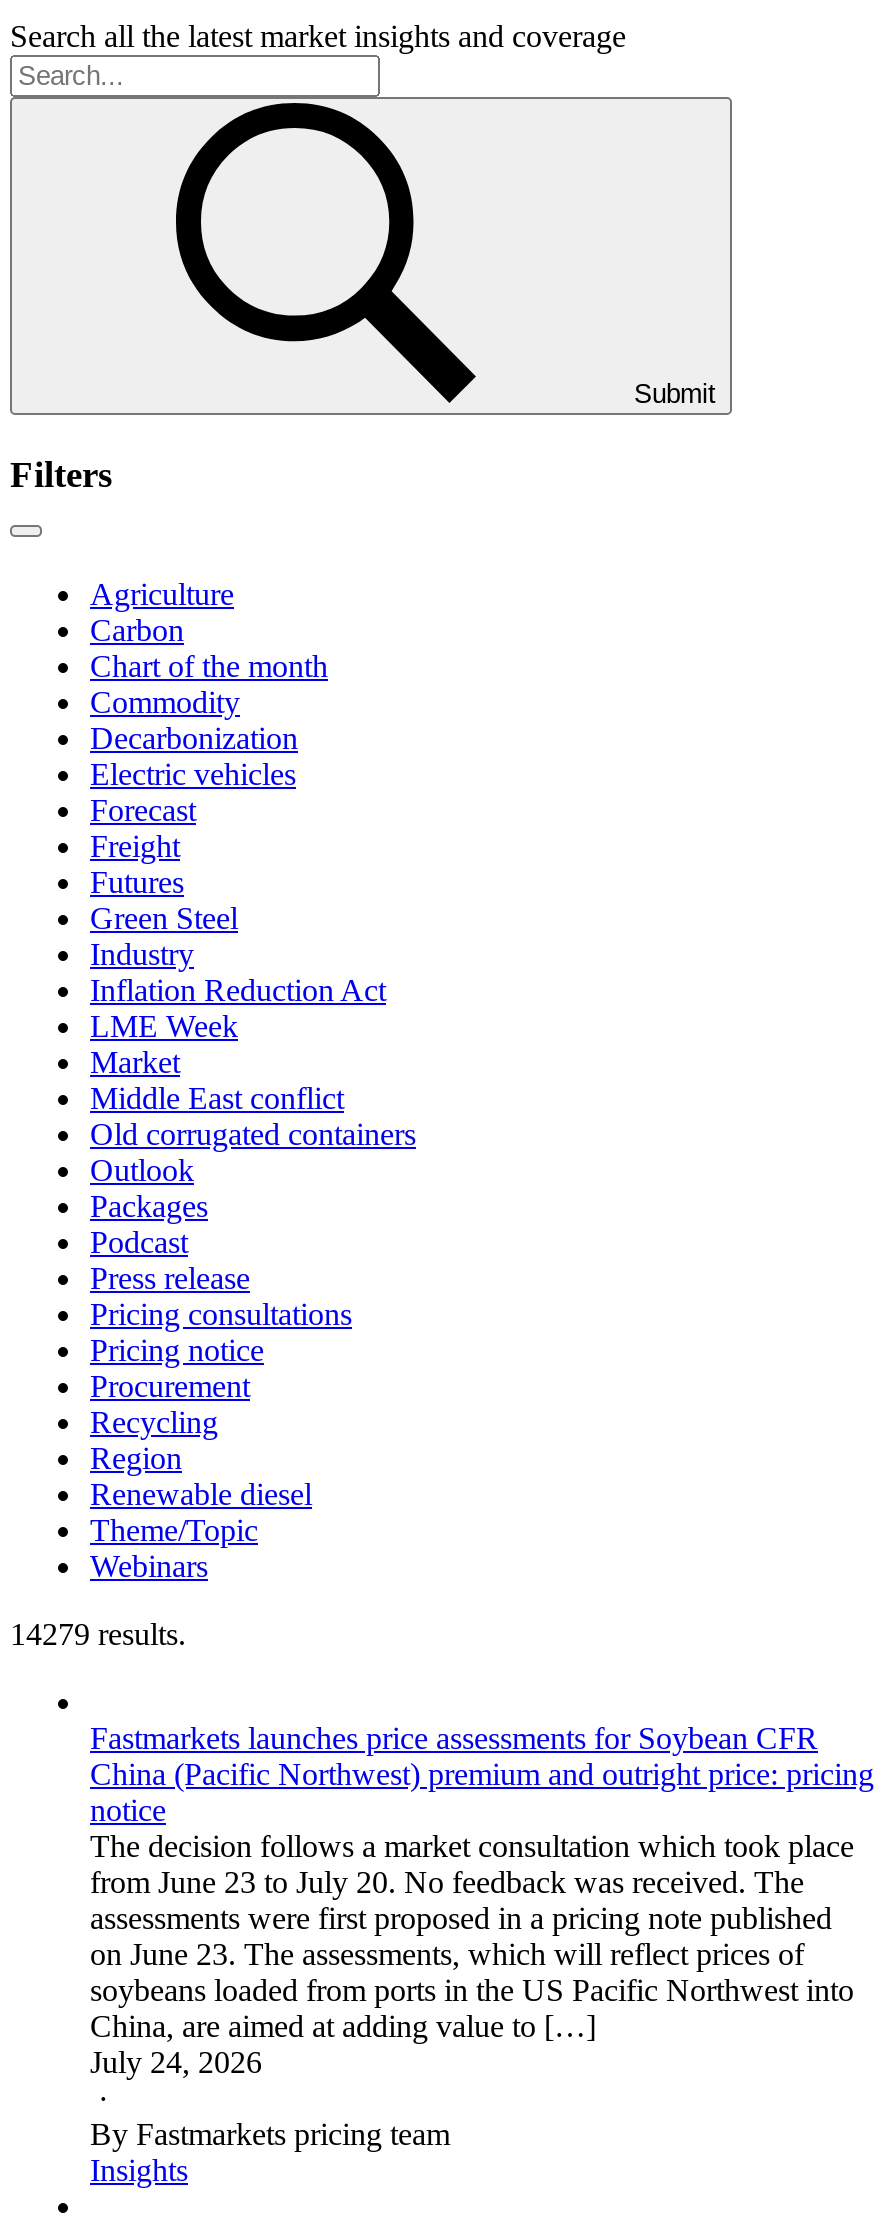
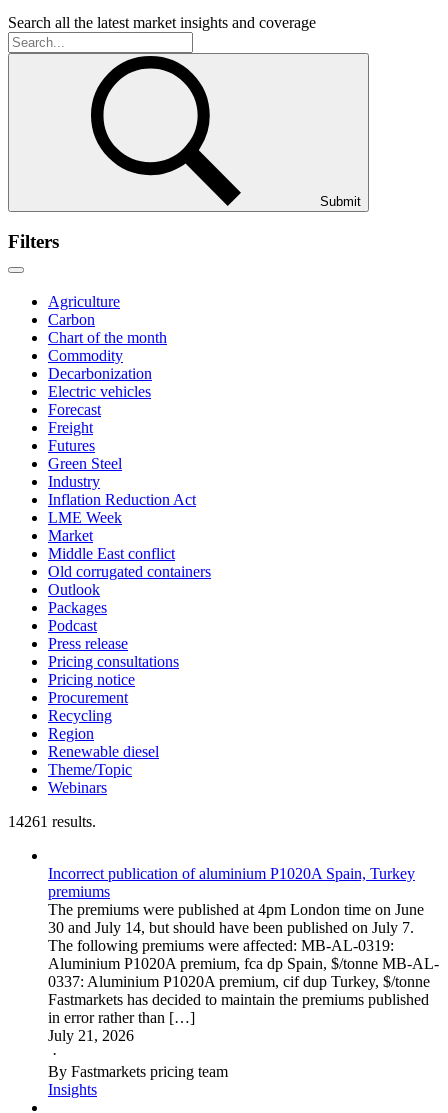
[10,1617,186,1651] 14279 results. -> [8,813,96,830] 14261 results.
[90,1721,874,2079] Fastmarkets launches price assessments for Soybean CFR | China (Pacific Northwest) premium and outright price: pricing | notice | The decision follows a market consultation which took place | from June 23 to July 20. No feedback was received. The | assessments were first proposed in a pricing note published | on June 23. The assessments, which will reflect prices of | soybeans loaded from ports in the US Pacific Northwest into | China, are aimed at adding value to […] | July 24, 2026 -> [48,865,439,1044] Incorrect publication of aluminium P1020A Spain, Turkey | premiums | The premiums were published at 4pm London time on June | 30 and July 14, but should have been published on July 7. | The following premiums were affected: MB-AL-0319: | Aluminium P1020A premium, fca dp Spain, $/tonne MB-AL- | 0337: Aluminium P1020A premium, cif dup Turkey, $/tonne | Fastmarkets has decided to maintain the premiums published | in error rather than […] | July 21, 2026

